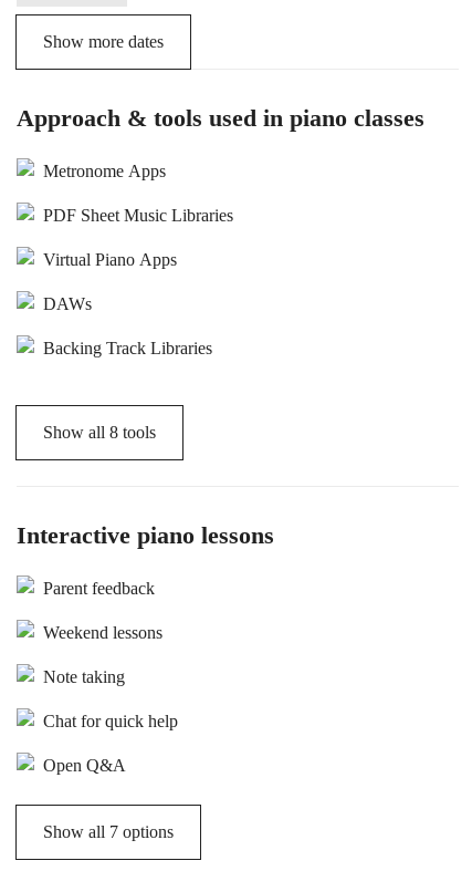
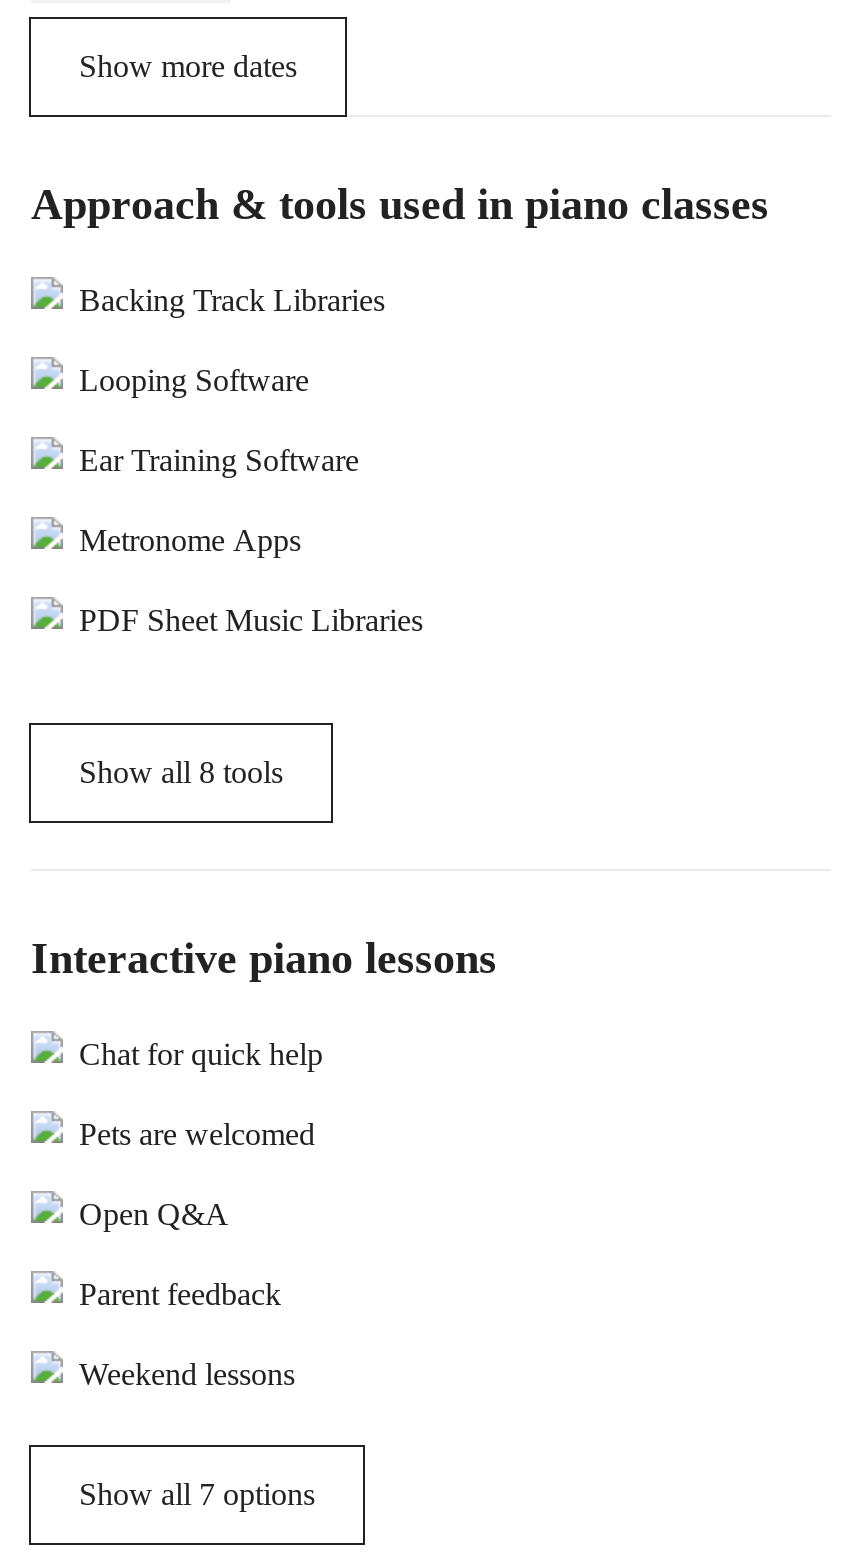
none -> [79,363,359,477] Looping Software | Ear Training Software
moved [43,162,233,225] -> [79,523,423,637]: Metronome Apps | PDF Sheet Music Libraries
[43,250,177,313] Virtual Piano Apps | DAWs -> none
moved [43,339,212,357] -> [79,283,385,317]: Backing Track Libraries
none -> [79,1117,315,1151] Pets are welcomed
moved [43,579,162,642] -> [79,1277,295,1391]: Parent feedback | Weekend lessons
[43,667,125,686] Note taking -> none
moved [43,712,178,775] -> [79,1037,323,1231]: Chat for quick help | Open Q&A

